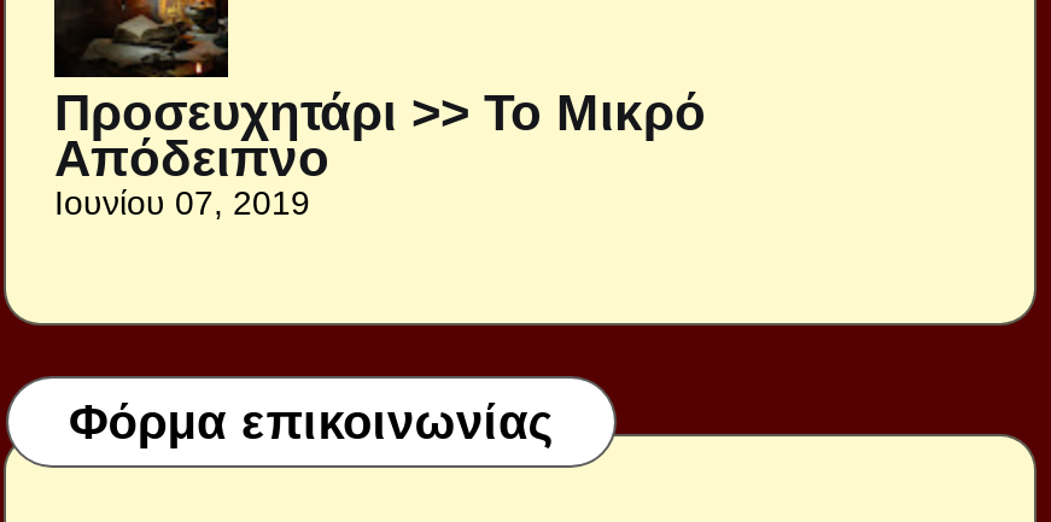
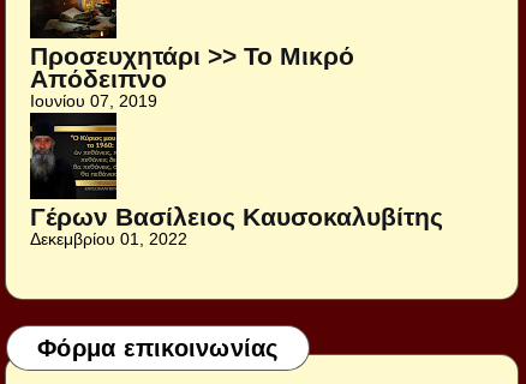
none -> [29,114,443,248] [image] | Γέρων Βασίλειος Καυσοκαλυβίτης | Δεκεμβρίου 01, 2022

